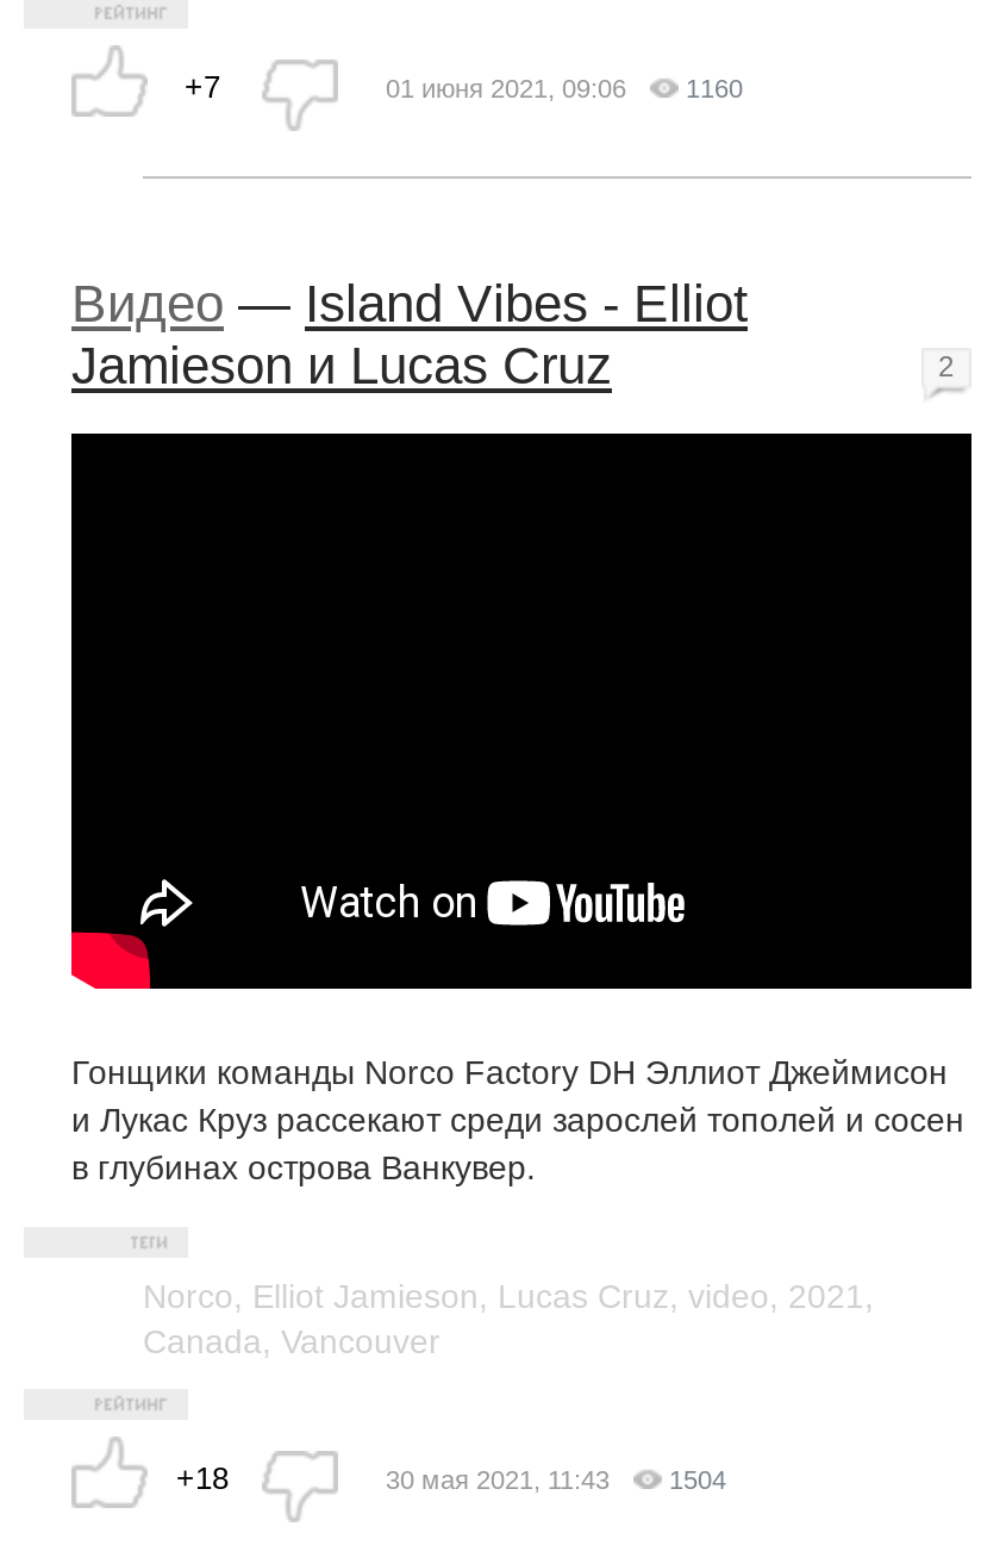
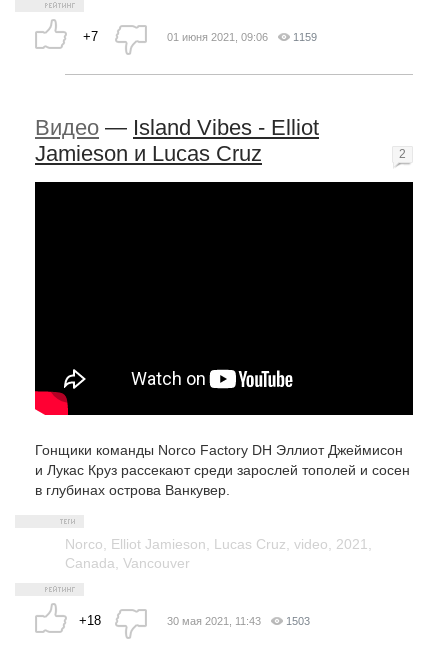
[686,75,743,103] 1160 -> [293,31,317,43] 1159
[669,1466,726,1494] 1504 -> [286,615,310,627] 1503

